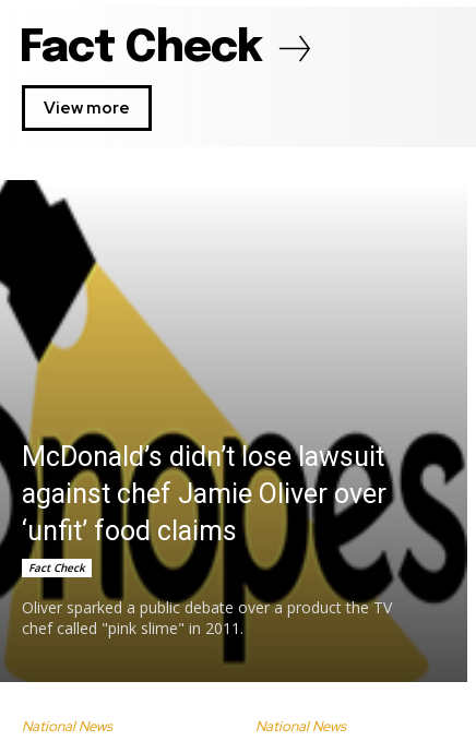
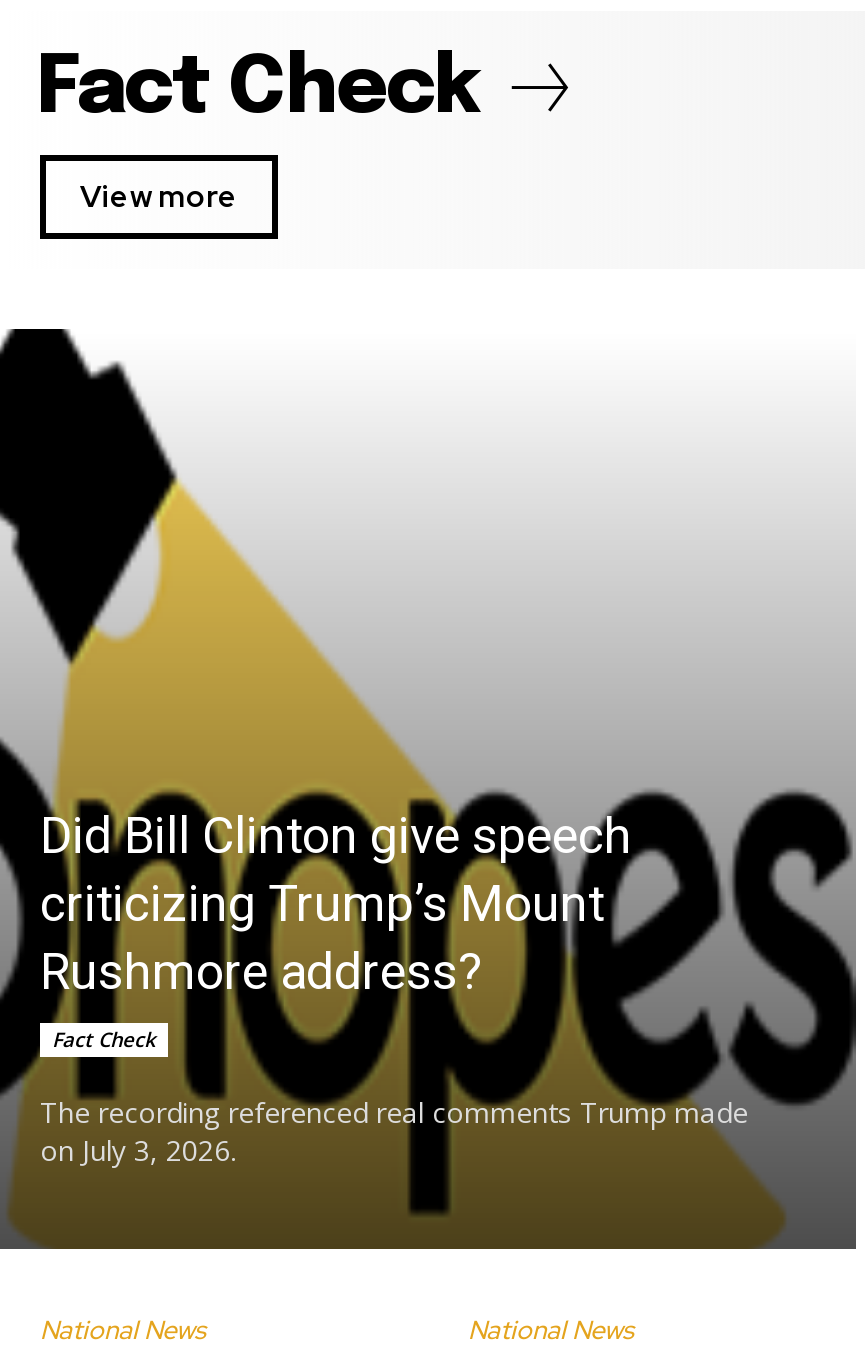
[22,441,386,547] McDonald’s didn’t lose lawsuit | against chef Jamie Oliver over | ‘unfit’ food claims -> [40,808,632,1002] Did Bill Clinton give speech | criticizing Trump’s Mount | Rushmore address?
[22,597,392,639] Oliver sparked a public debate over a product the TV | chef called "pink slime" in 2011. -> [40,1094,748,1170] The recording referenced real comments Trump made | on July 3, 2026.

